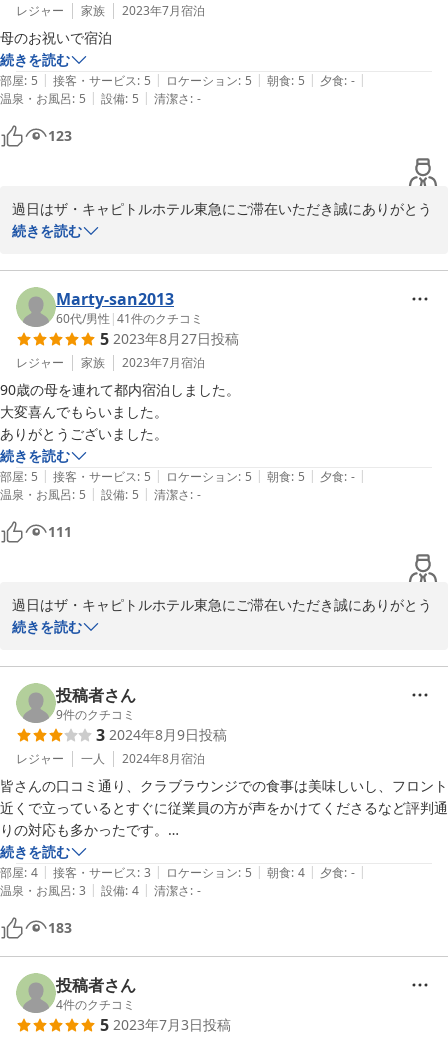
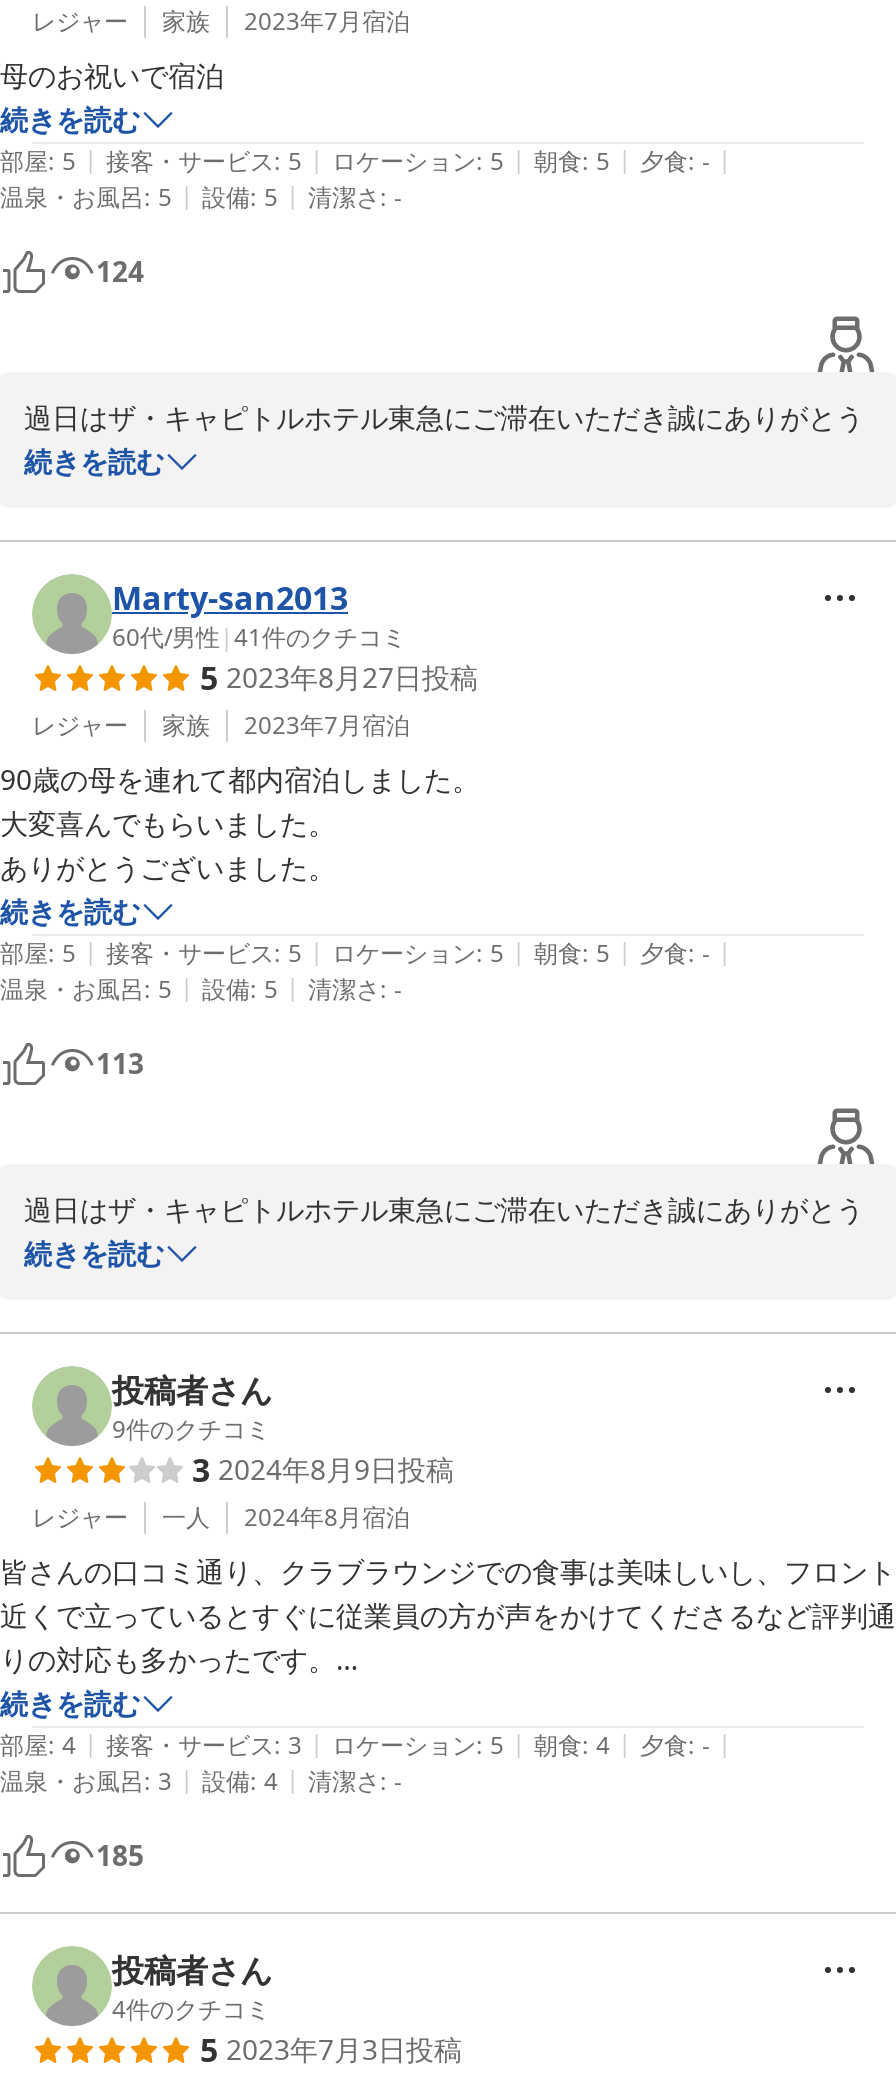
[48,126,72,145] 123 -> [96,252,144,290] 124
[48,522,72,541] 111 -> [96,1044,144,1082] 113
[48,918,72,937] 183 -> [96,1836,144,1874] 185

